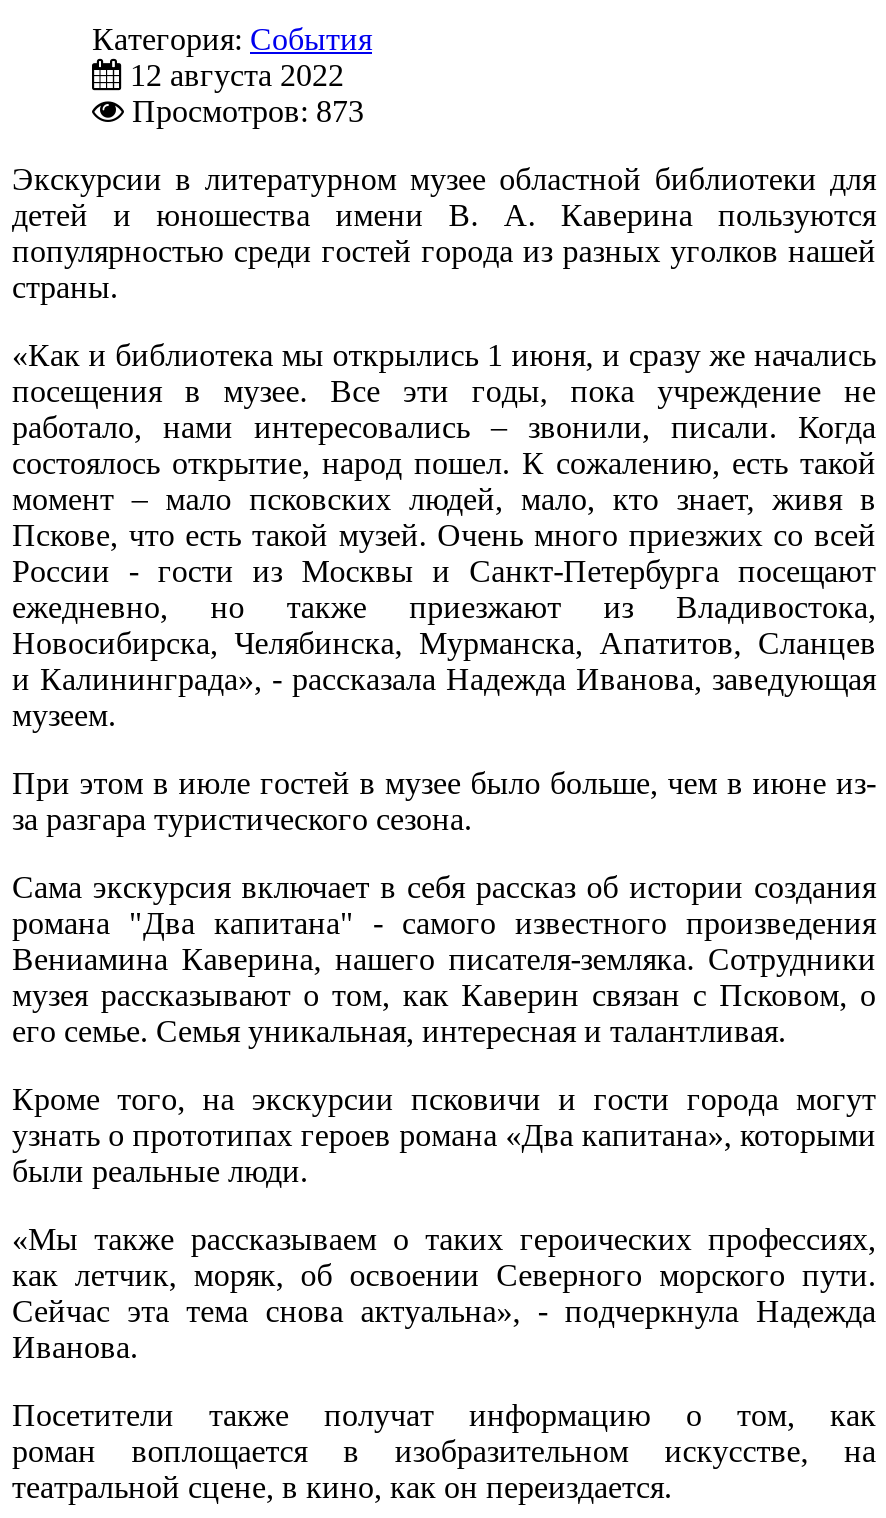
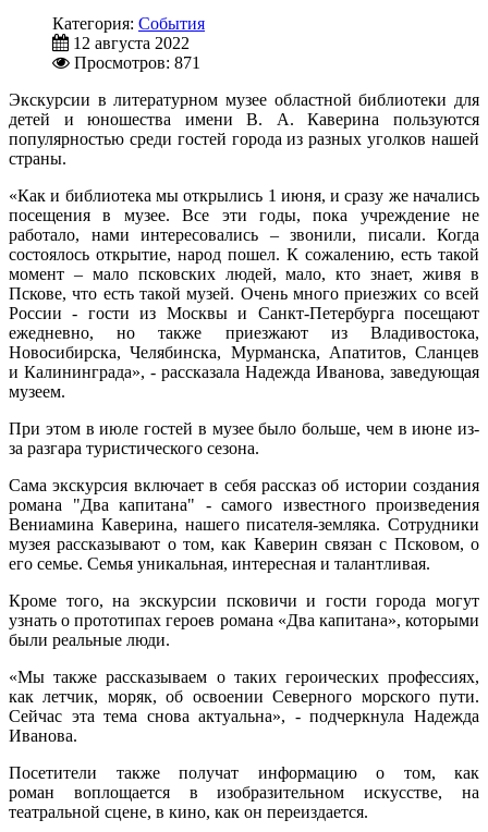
[132,94,364,128] Просмотров: 873 -> [74,53,200,72] Просмотров: 871

